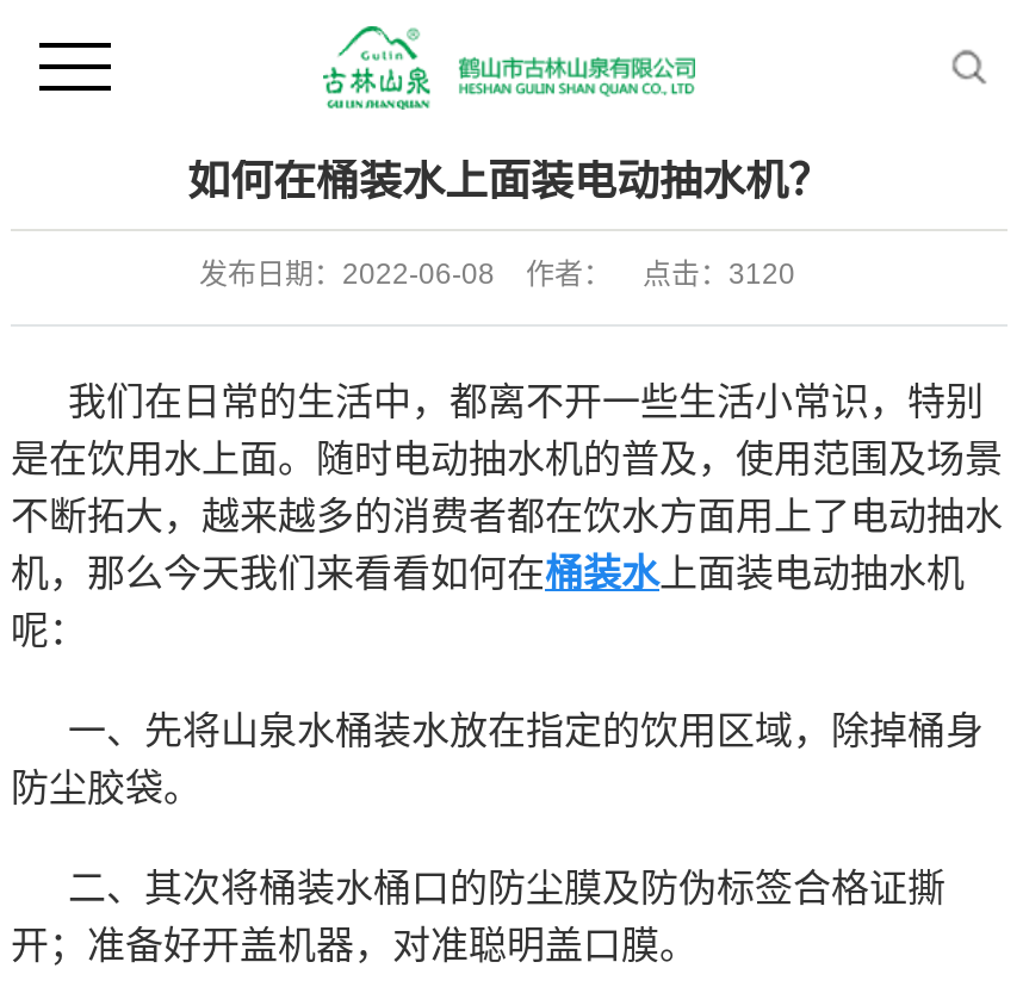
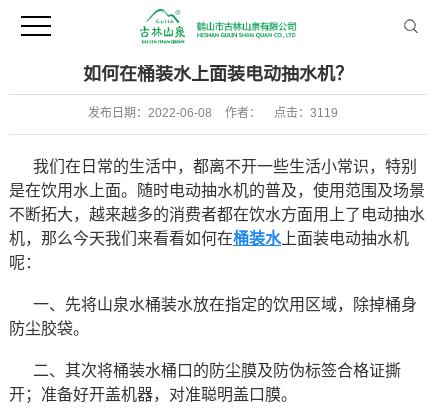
[199,257,795,291] 发布日期：2022-06-08 作者： 点击：3120 -> [88,106,338,120] 发布日期：2022-06-08 作者： 点击：3119

